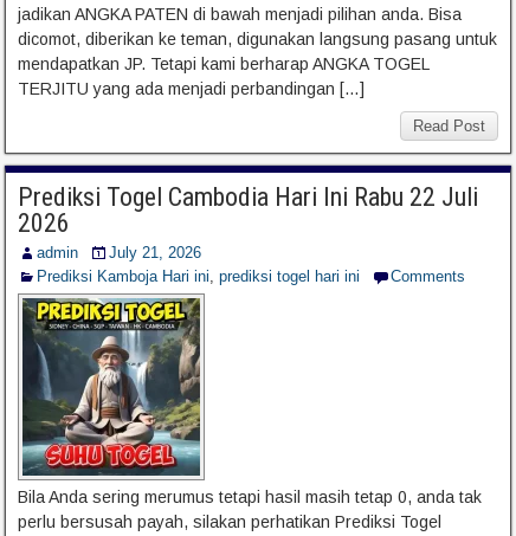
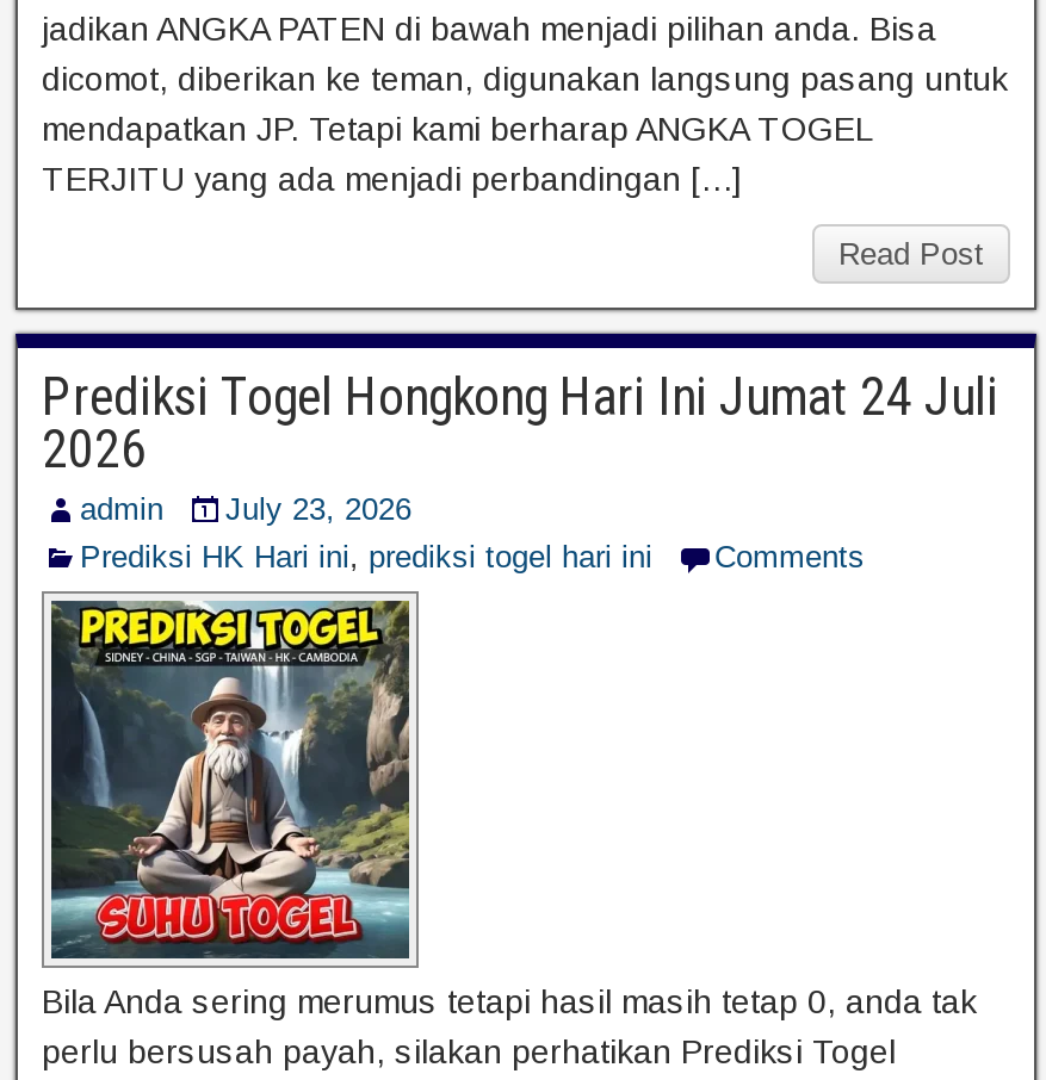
[18,182,478,212] Prediksi Togel Cambodia Hari Ini Rabu 22 Juli -> [42,368,998,427] Prediksi Togel Hongkong Hari Ini Jumat 24 Juli
[37,244,201,262] admin July 21, 2026 -> [80,492,411,527] admin July 23, 2026
[37,268,360,285] Prediksi Kamboja Hari ini, prediksi togel hari ini -> [80,539,652,575] Prediksi HK Hari ini, prediksi togel hari ini

